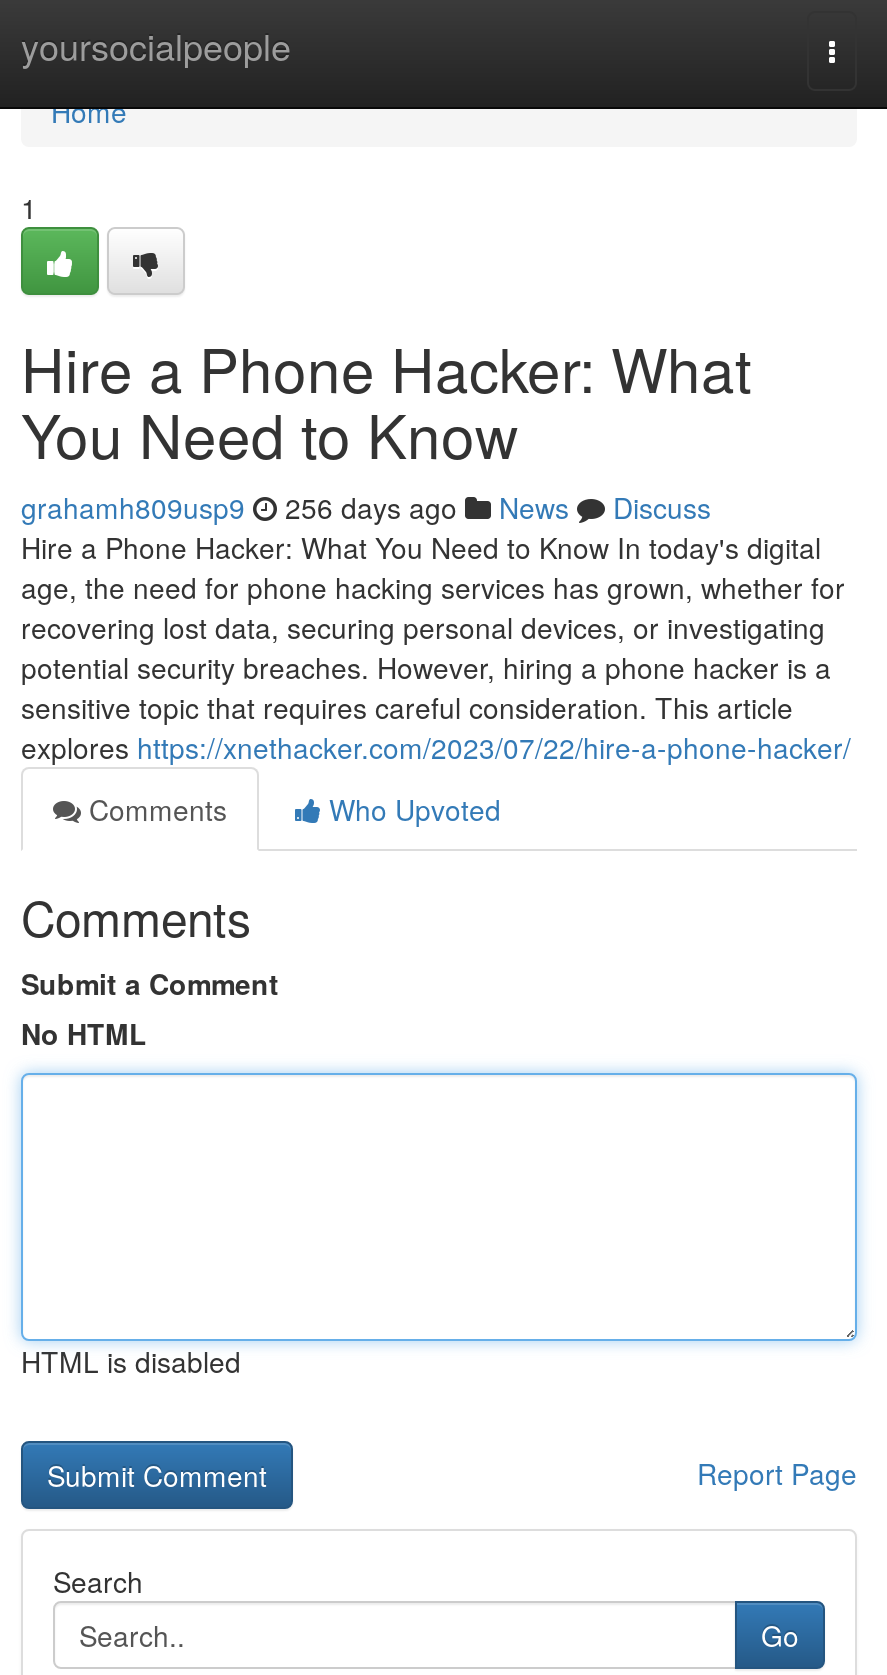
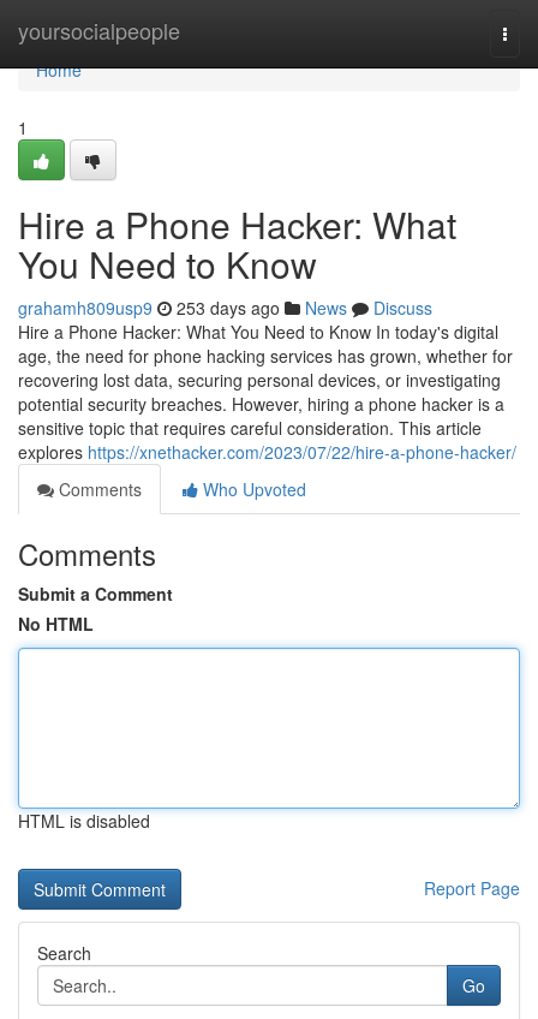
[21,487,711,527] grahamh809usp9 256 days ago News Discuss -> [18,296,432,320] grahamh809usp9 253 days ago News Discuss

